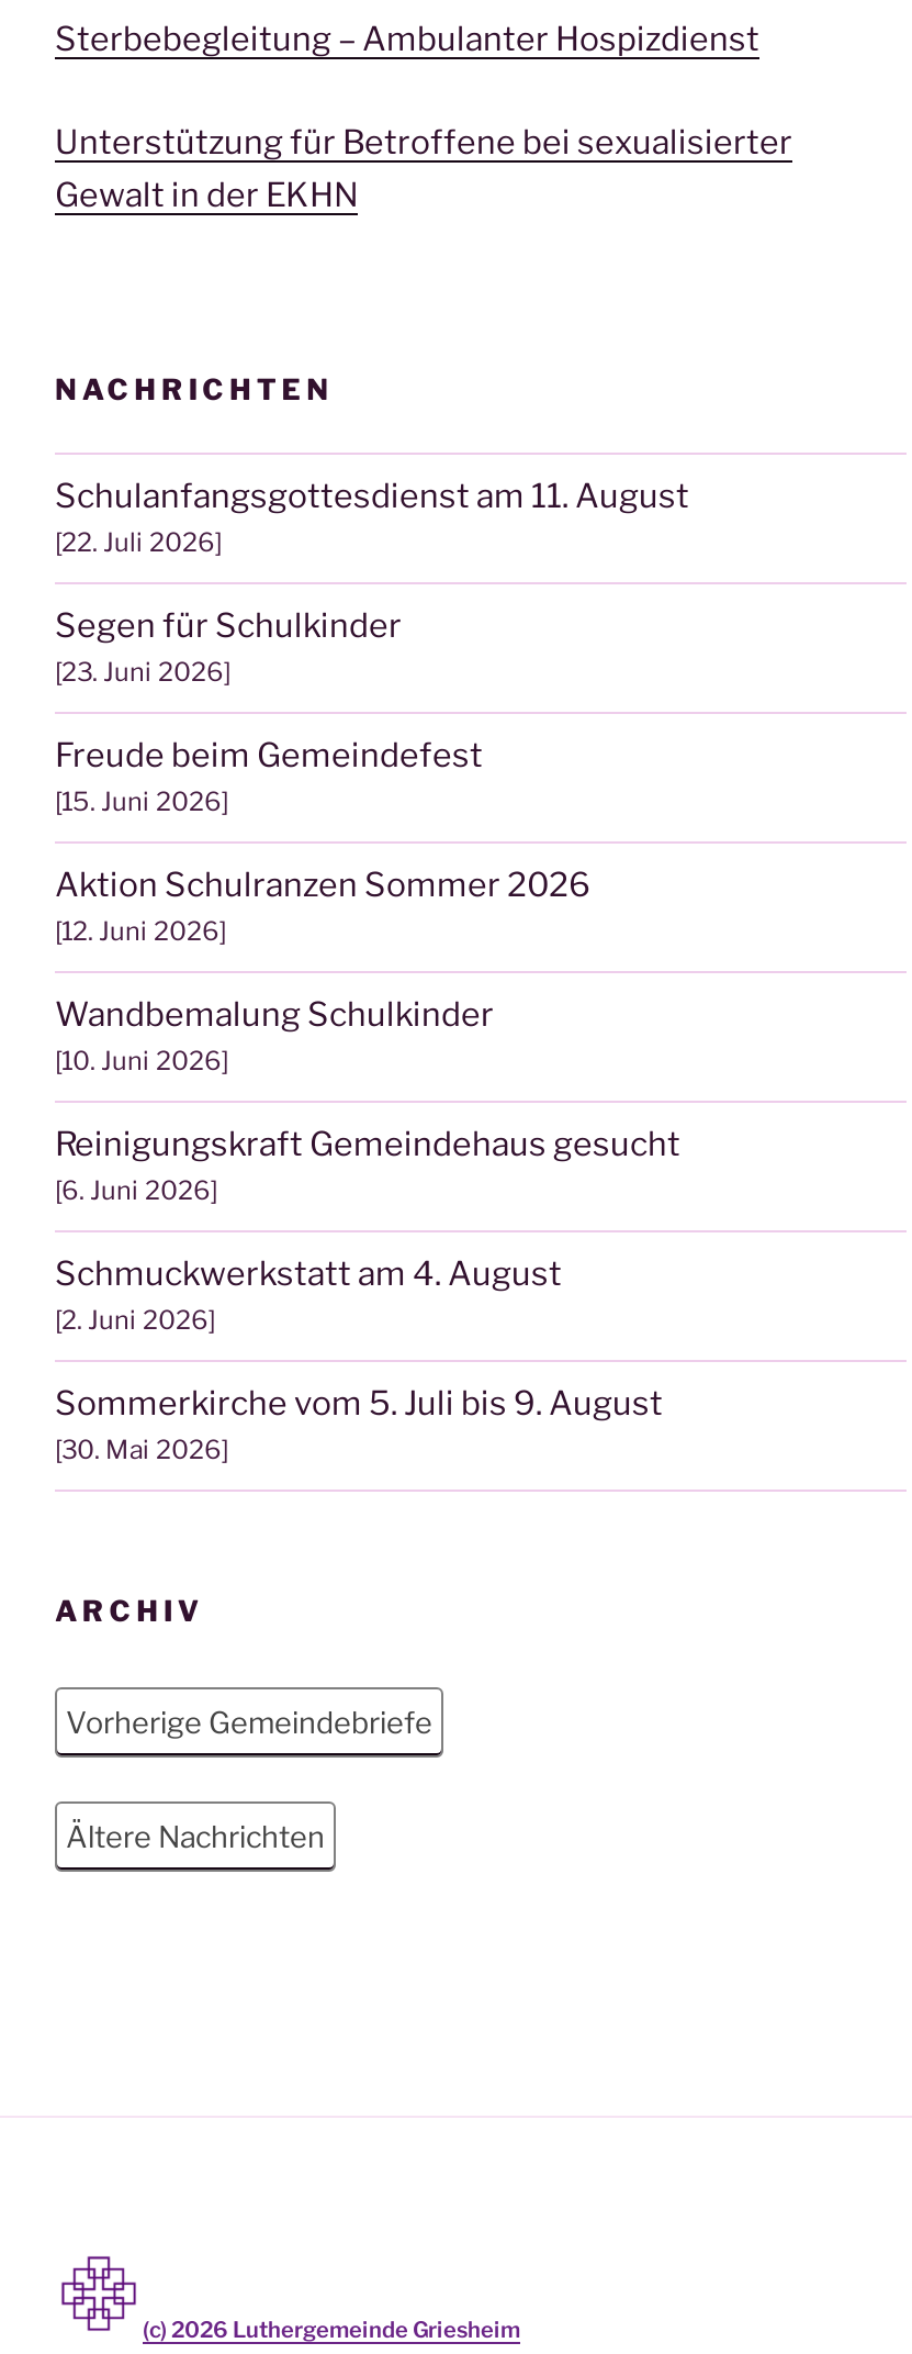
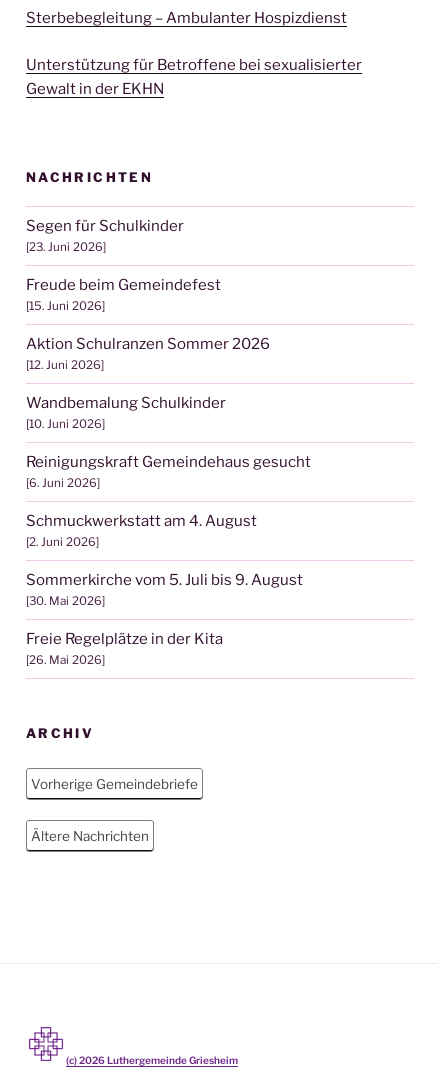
[55,478,689,559] Schulanfangsgottesdienst am 11. August | 22. Juli 2026 -> none
moved [55,607,680,1466] -> [26,217,311,608]: Segen für Schulkinder | 23. Juni 2026 | Freude beim Gemeindefest | ... | Sommerkirche vom 5. Juli bis 9. August | 30. Mai 2026
none -> [26,630,223,667] Freie Regelplätze in der Kita | 26. Mai 2026

